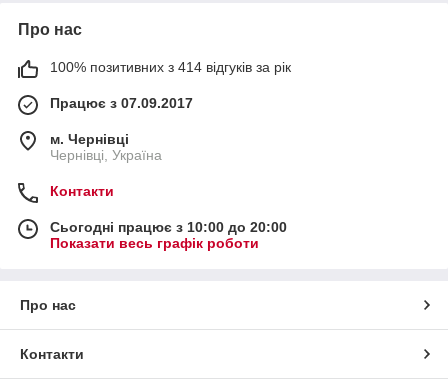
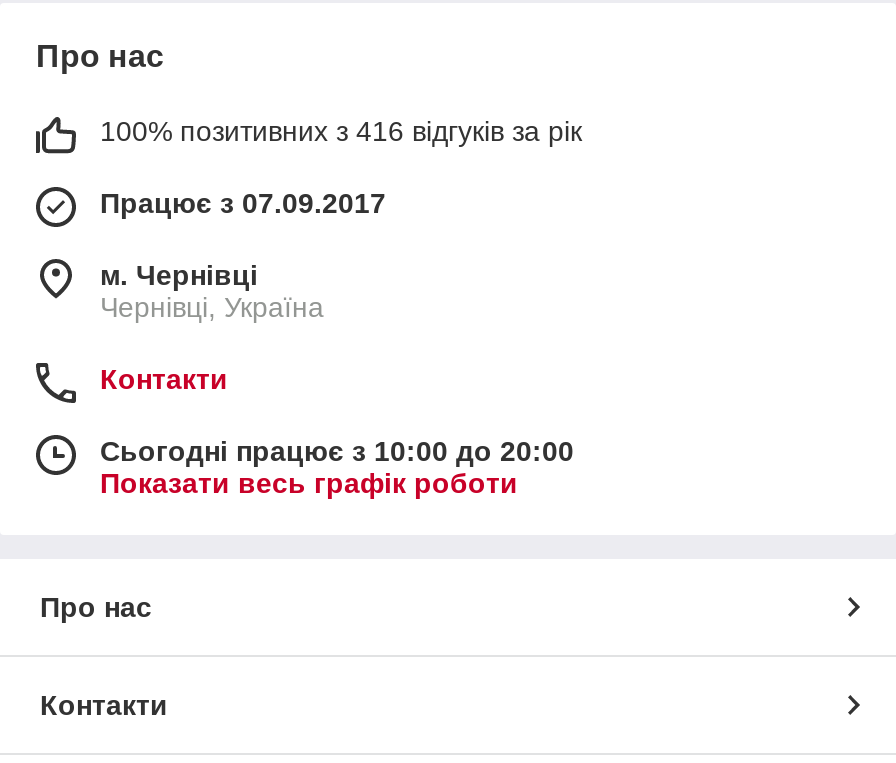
[50,59,291,75] 100% позитивних з 414 відгуків за рік -> [100,115,582,147] 100% позитивних з 416 відгуків за рік

